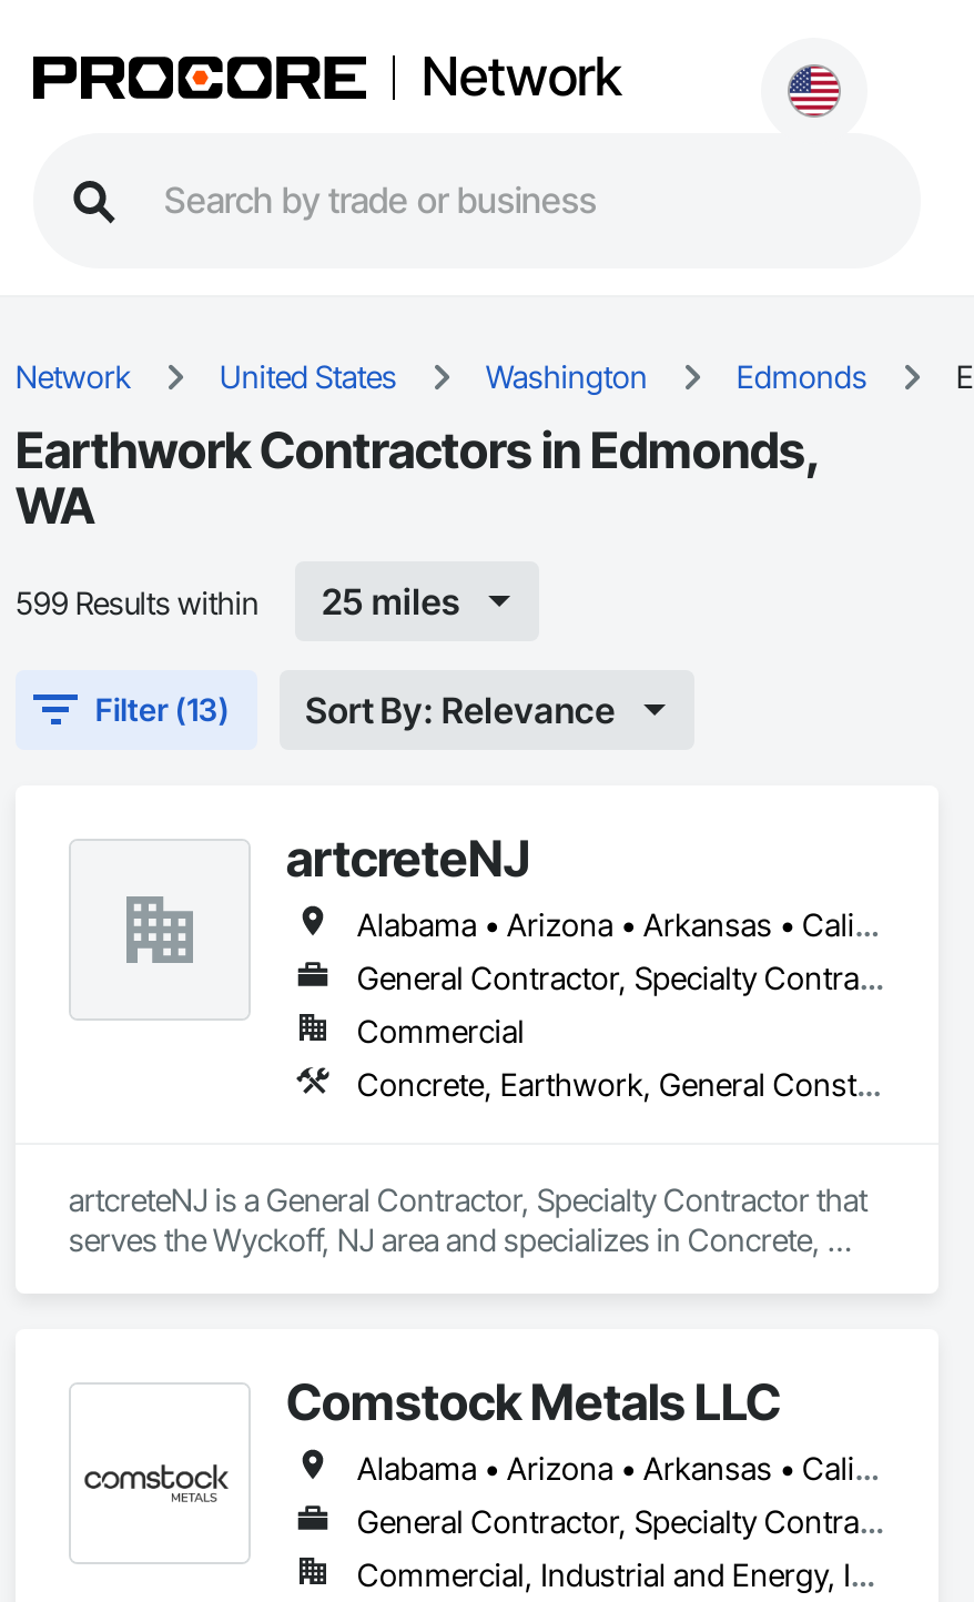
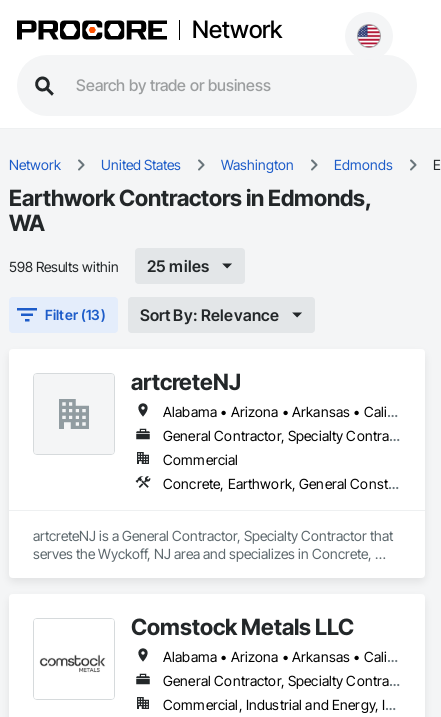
[16,582,260,620] 599 Results within -> [9,257,119,274] 598 Results within

